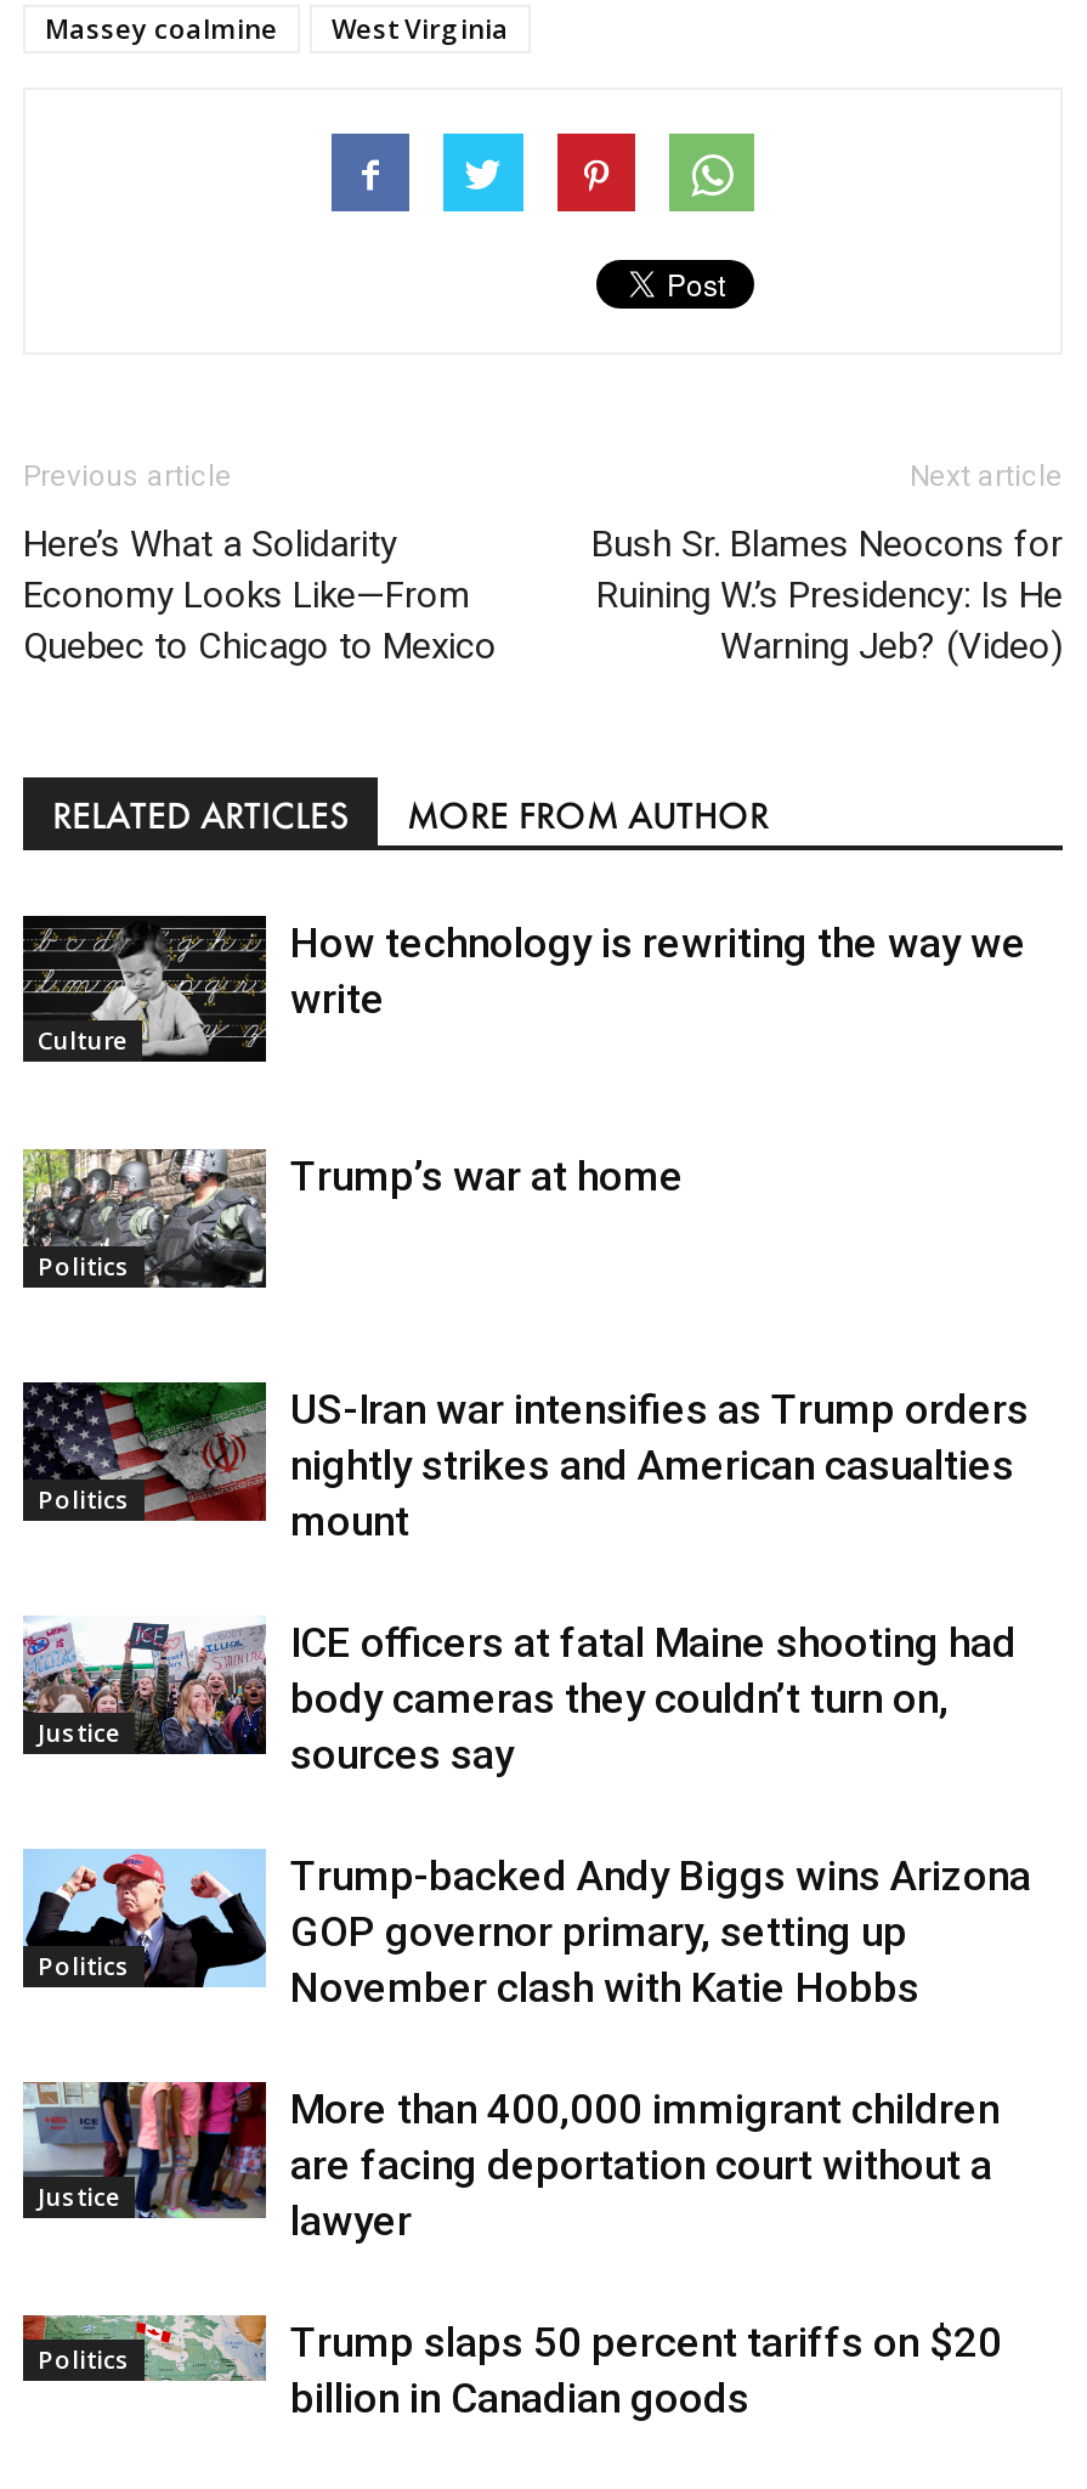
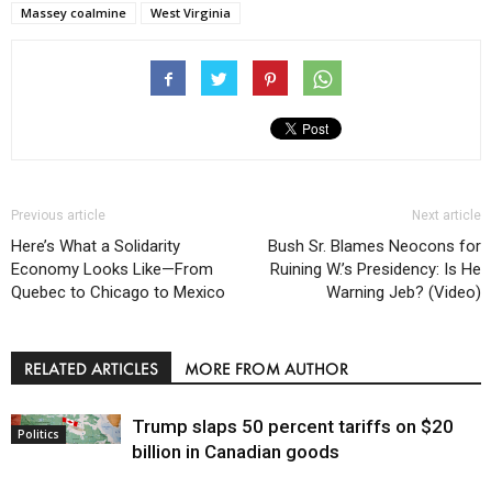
[21,913,268,1064] [image] | Culture -> none
[290,920,1026,1024] How technology is rewriting the way we | write -> none
[21,1147,268,1290] [image] | Politics -> none
[290,1153,684,1201] Trump’s war at home -> none
[21,1380,256,1523] [image] | Politics -> none
[290,1386,1029,1546] US-Iran war intensifies as Trump orders | nightly strikes and American casualties | mount -> none
[21,1616,256,1757] [image] | Justice -> none
[290,1619,1017,1780] ICE officers at fatal Maine shooting had | body cameras they couldn’t turn on, | sources say -> none
[23,1849,256,1990] [image] | Politics -> none
[290,1852,1031,2013] Trump-backed Andy Biggs wins Arizona | GOP governor primary, setting up | November clash with Katie Hobbs -> none
[21,2080,256,2221] [image] | Justice -> none
[290,2086,1000,2246] More than 400,000 immigrant children | are facing deportation court without a | lawyer -> none

